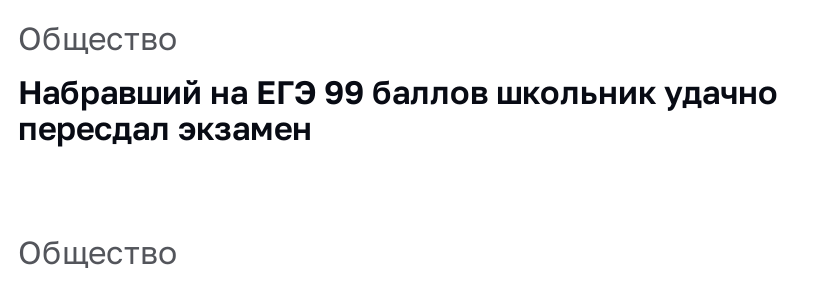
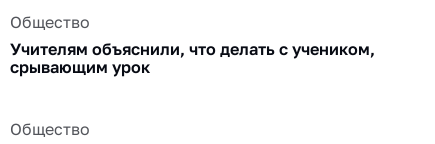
[18,72,778,148] Набравший на ЕГЭ 99 баллов школьник удачно | пересдал экзамен -> [10,39,375,77] Учителям объяснили, что делать с учеником, | срывающим урок

